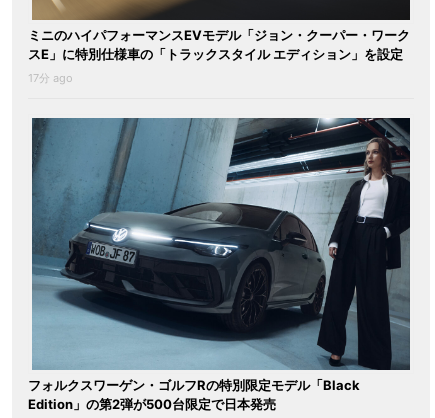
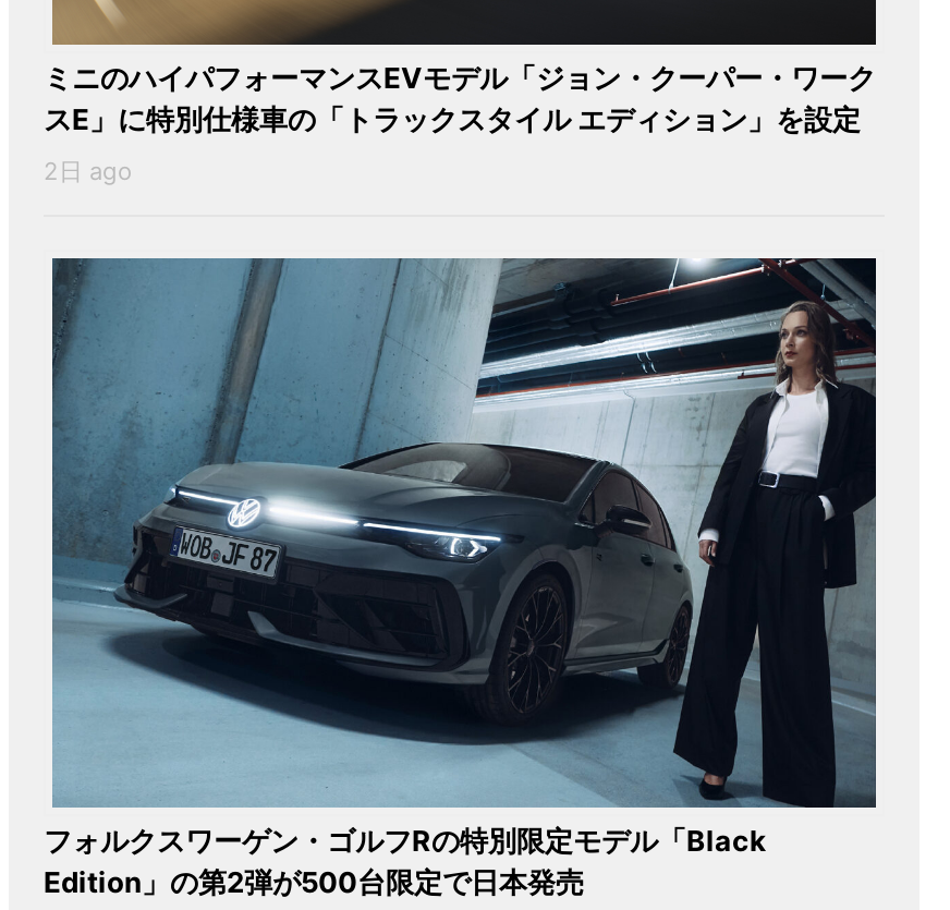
[28,71,73,85] 17分 ago -> [44,155,133,185] 2日 ago

